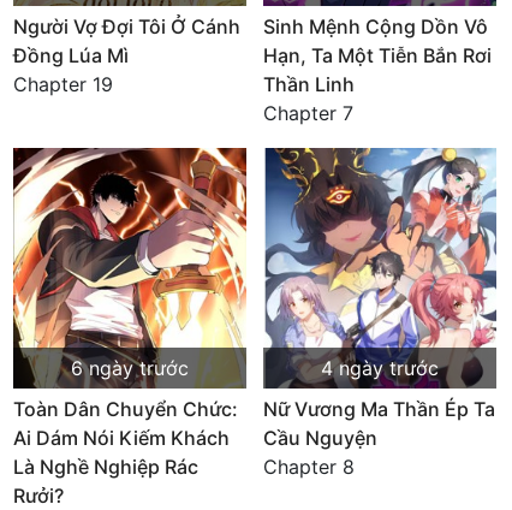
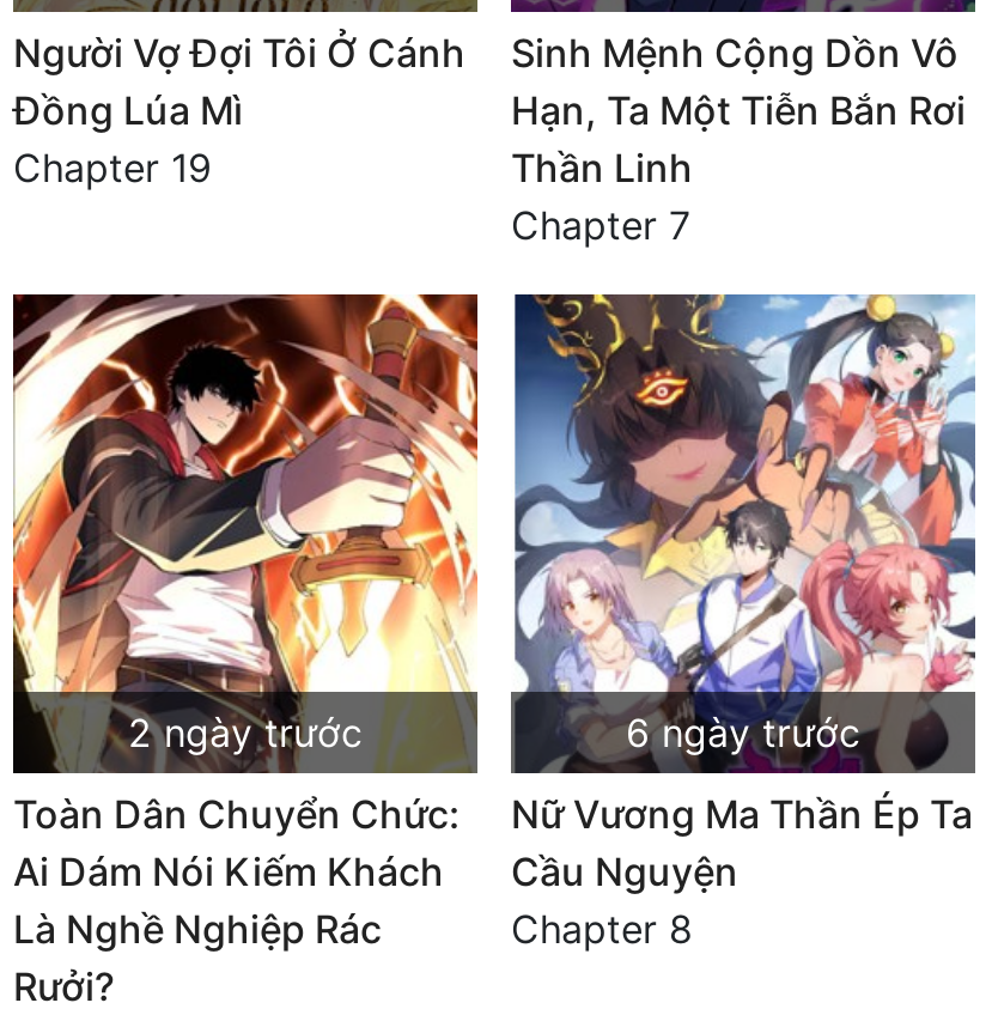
[71,356,189,380] 6 ngày trước -> [128,708,363,756] 2 ngày trước
[321,356,439,380] 4 ngày trước -> [626,708,860,756] 6 ngày trước

